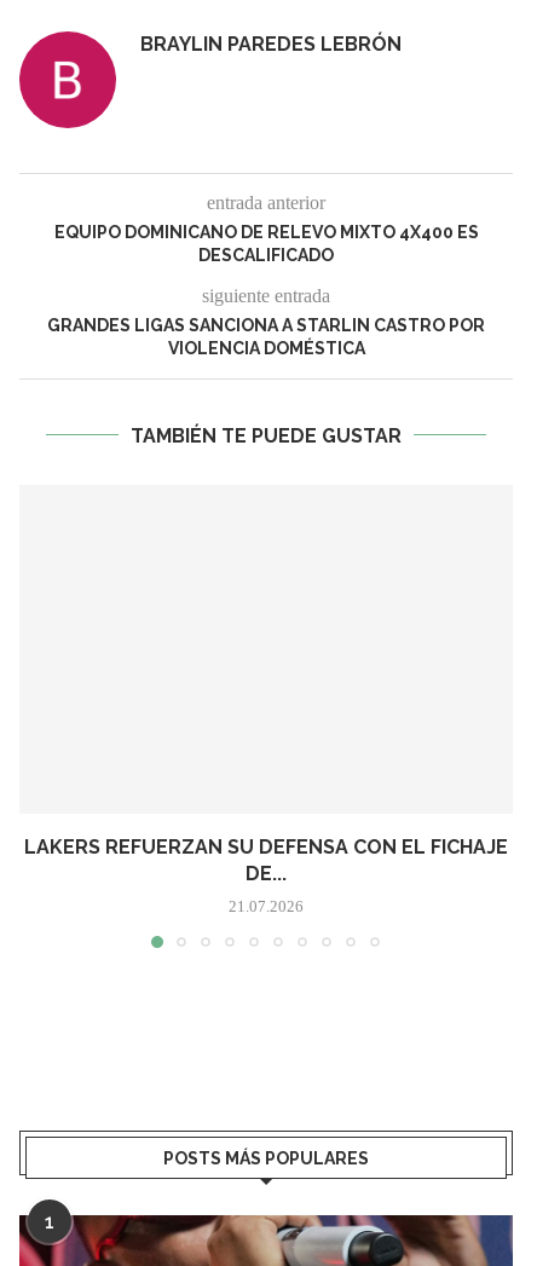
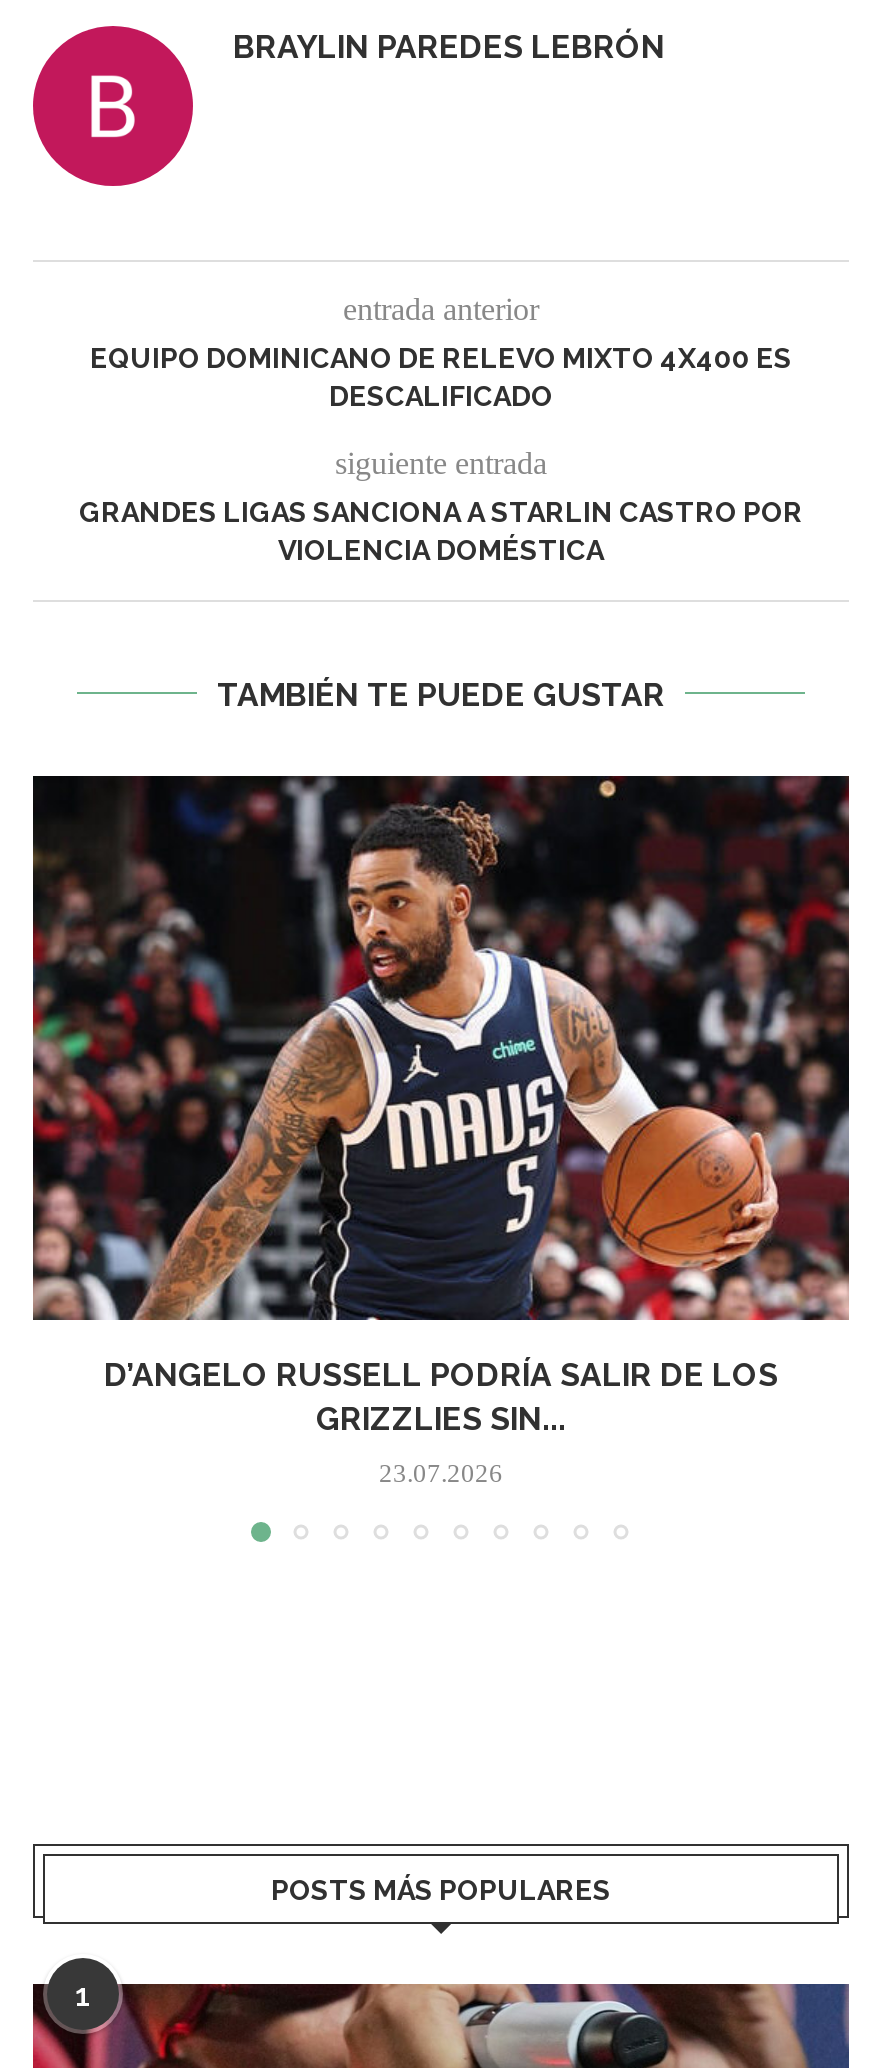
none -> [31,774,851,1322] [image]
[24,835,508,885] LAKERS REFUERZAN SU DEFENSA CON EL FICHAJE | DE... -> [104,1356,778,1438] D’ANGELO RUSSELL PODRÍA SALIR DE LOS | GRIZZLIES SIN...
[229,897,304,915] 21.07.2026 -> [379,1458,503,1488] 23.07.2026

